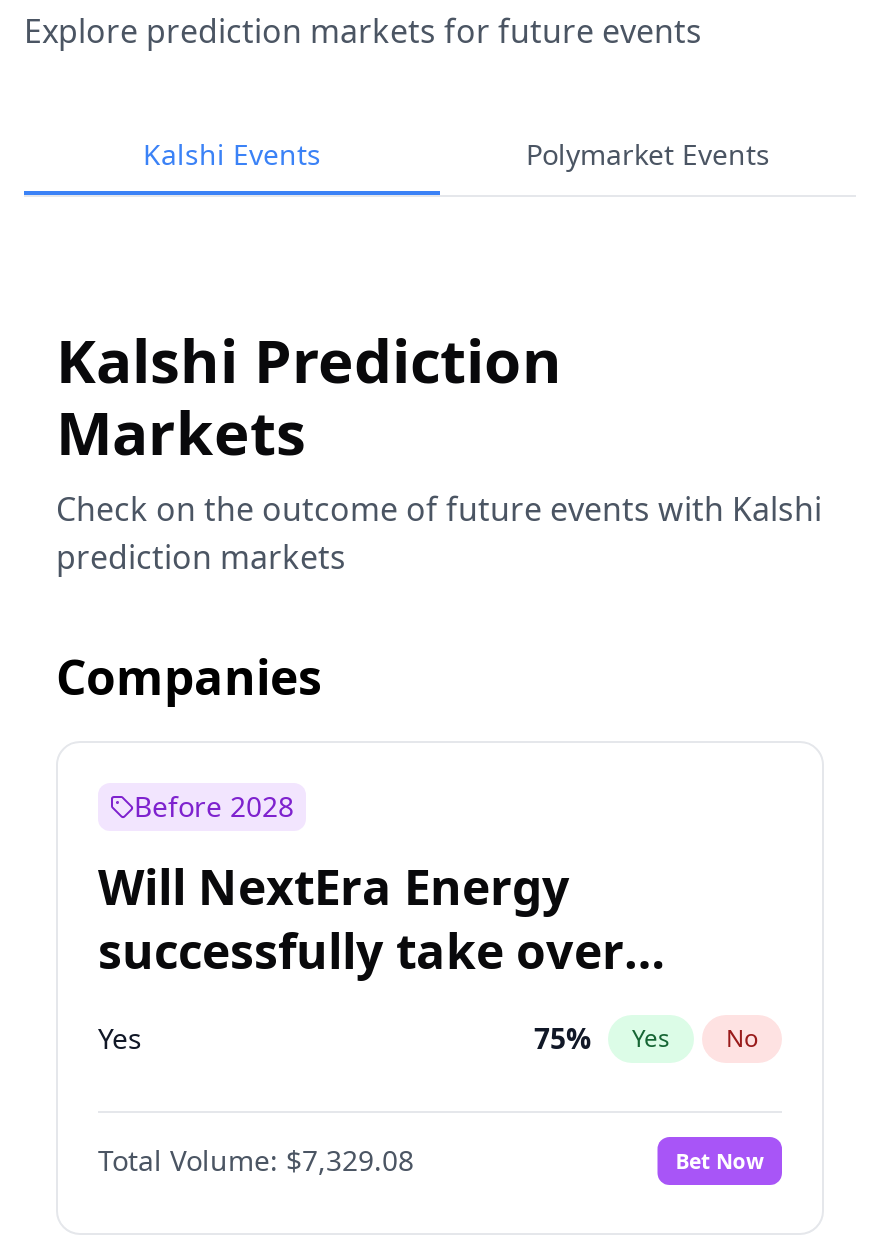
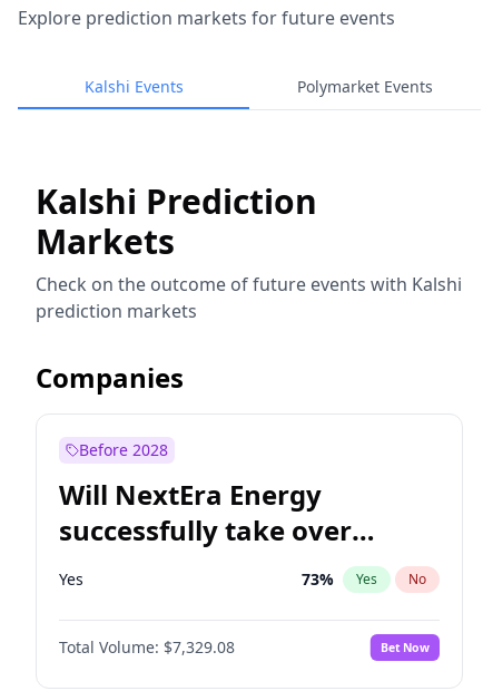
[534,1019,592,1057] 75% -> [302,568,334,590] 73%

